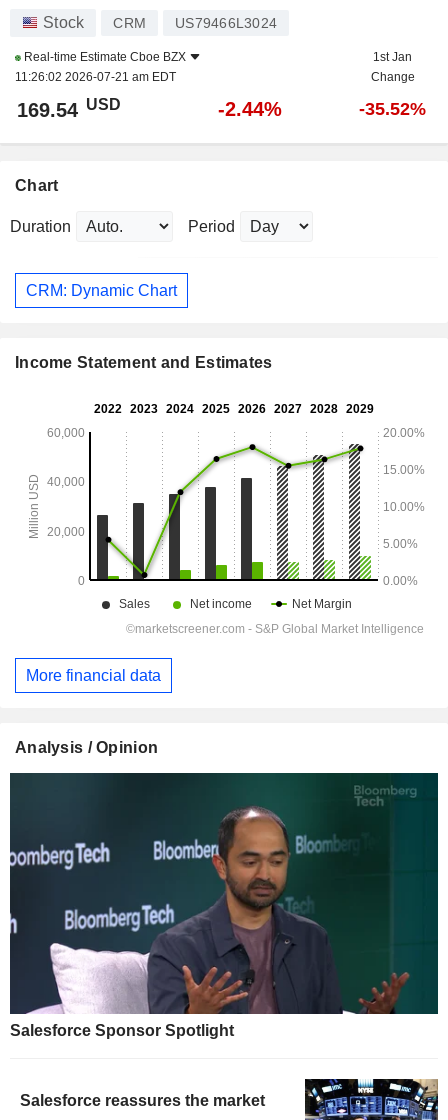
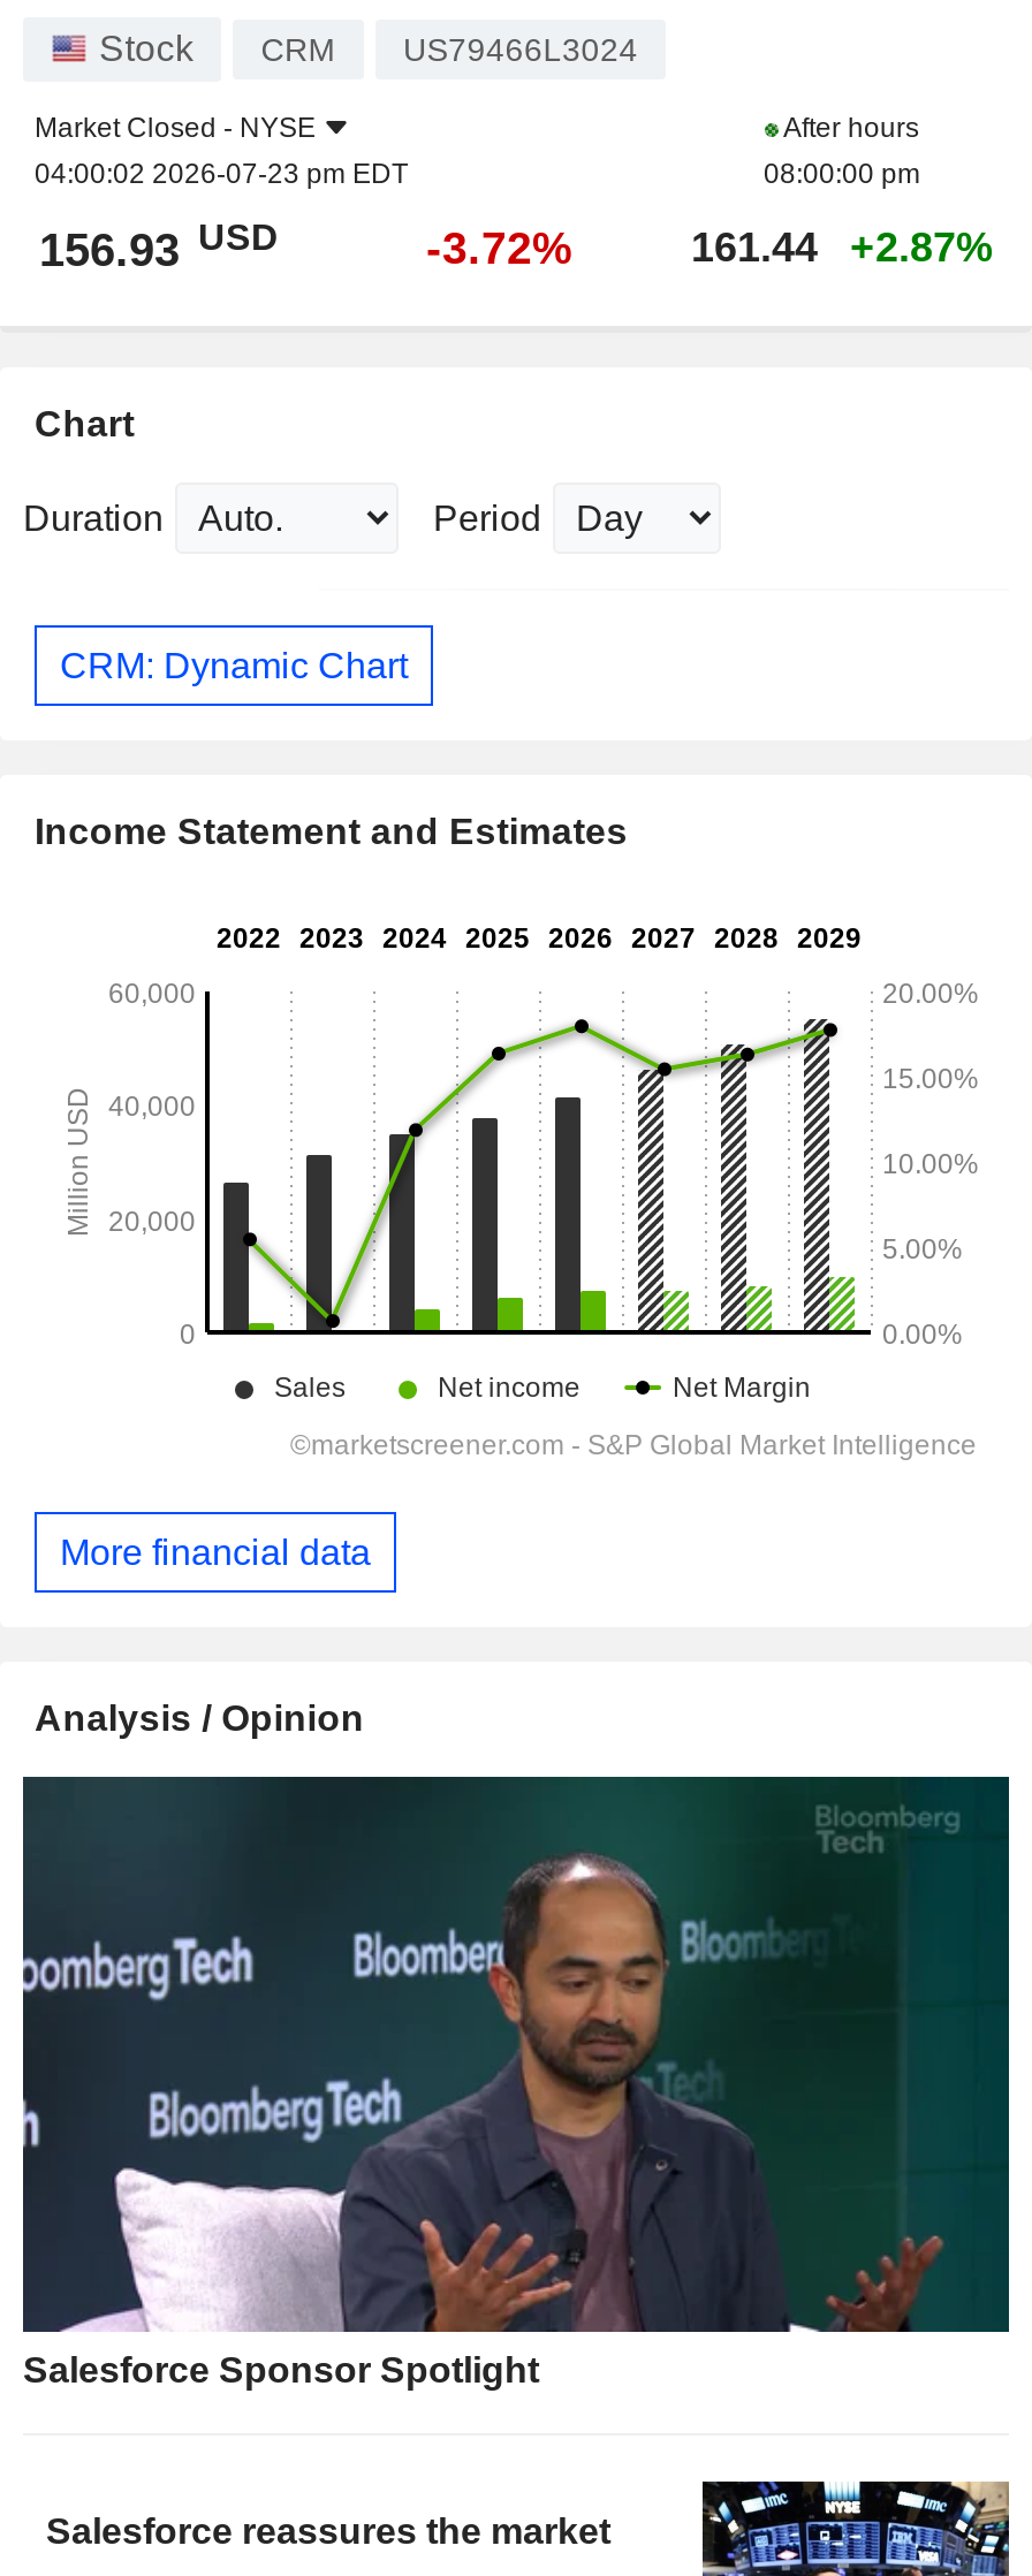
[15,50,186,84] Real-time Estimate Cboe BZX | 11:26:02 2026-07-21 am EDT -> [35,112,408,190] Market Closed - NYSE | 04:00:02 2026-07-23 pm EDT
[370,50,414,84] 1st Jan | Change -> [764,112,920,190] After hours | 08:00:00 pm
[17,96,426,121] 169.54 USD | -2.44% | -35.52% -> [39,217,993,275] 156.93 USD | -3.72% | 161.44 | +2.87%

